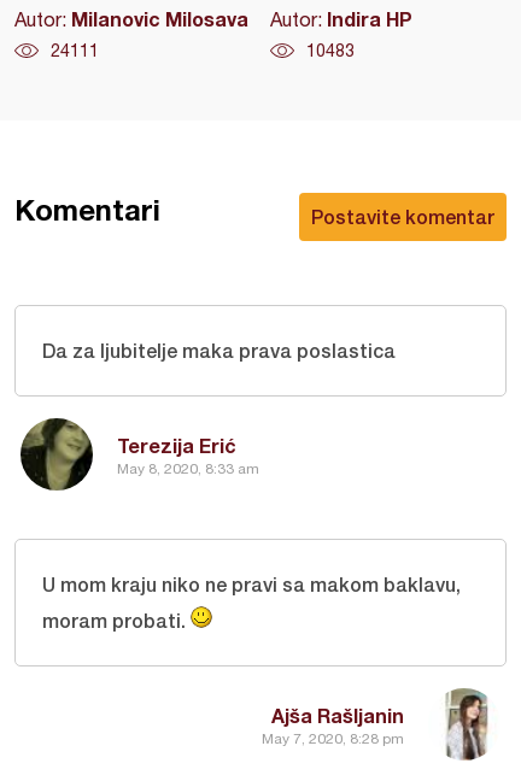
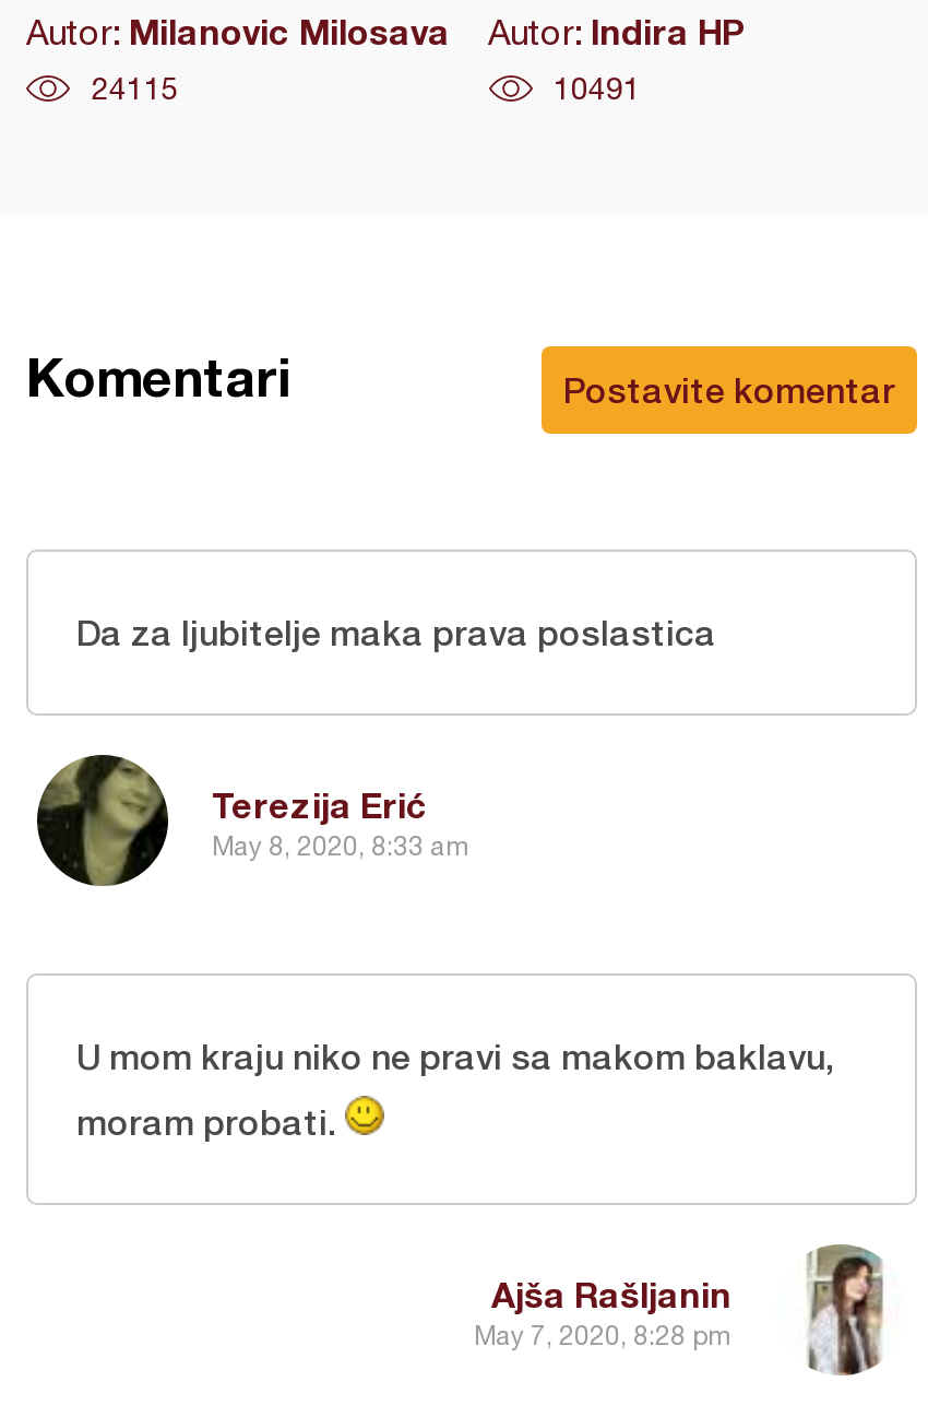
[51,41,99,60] 24111 -> [92,71,179,106] 24115
[306,41,354,60] 10483 -> [554,71,641,106] 10491

